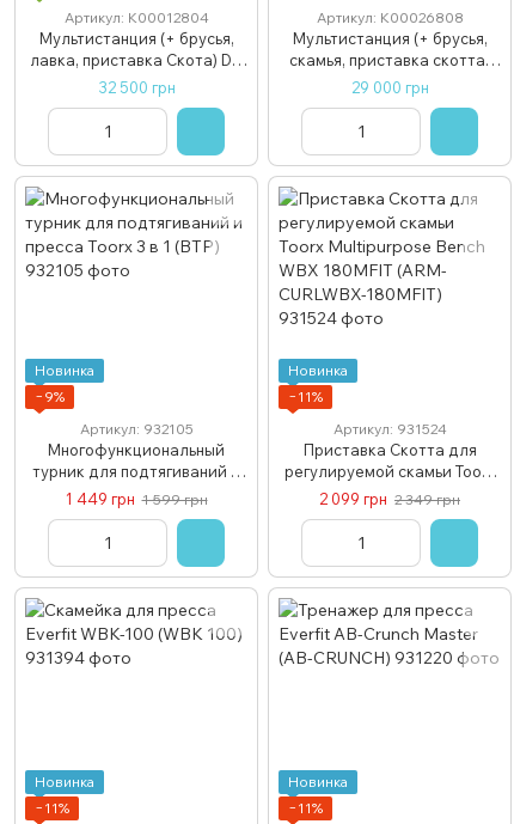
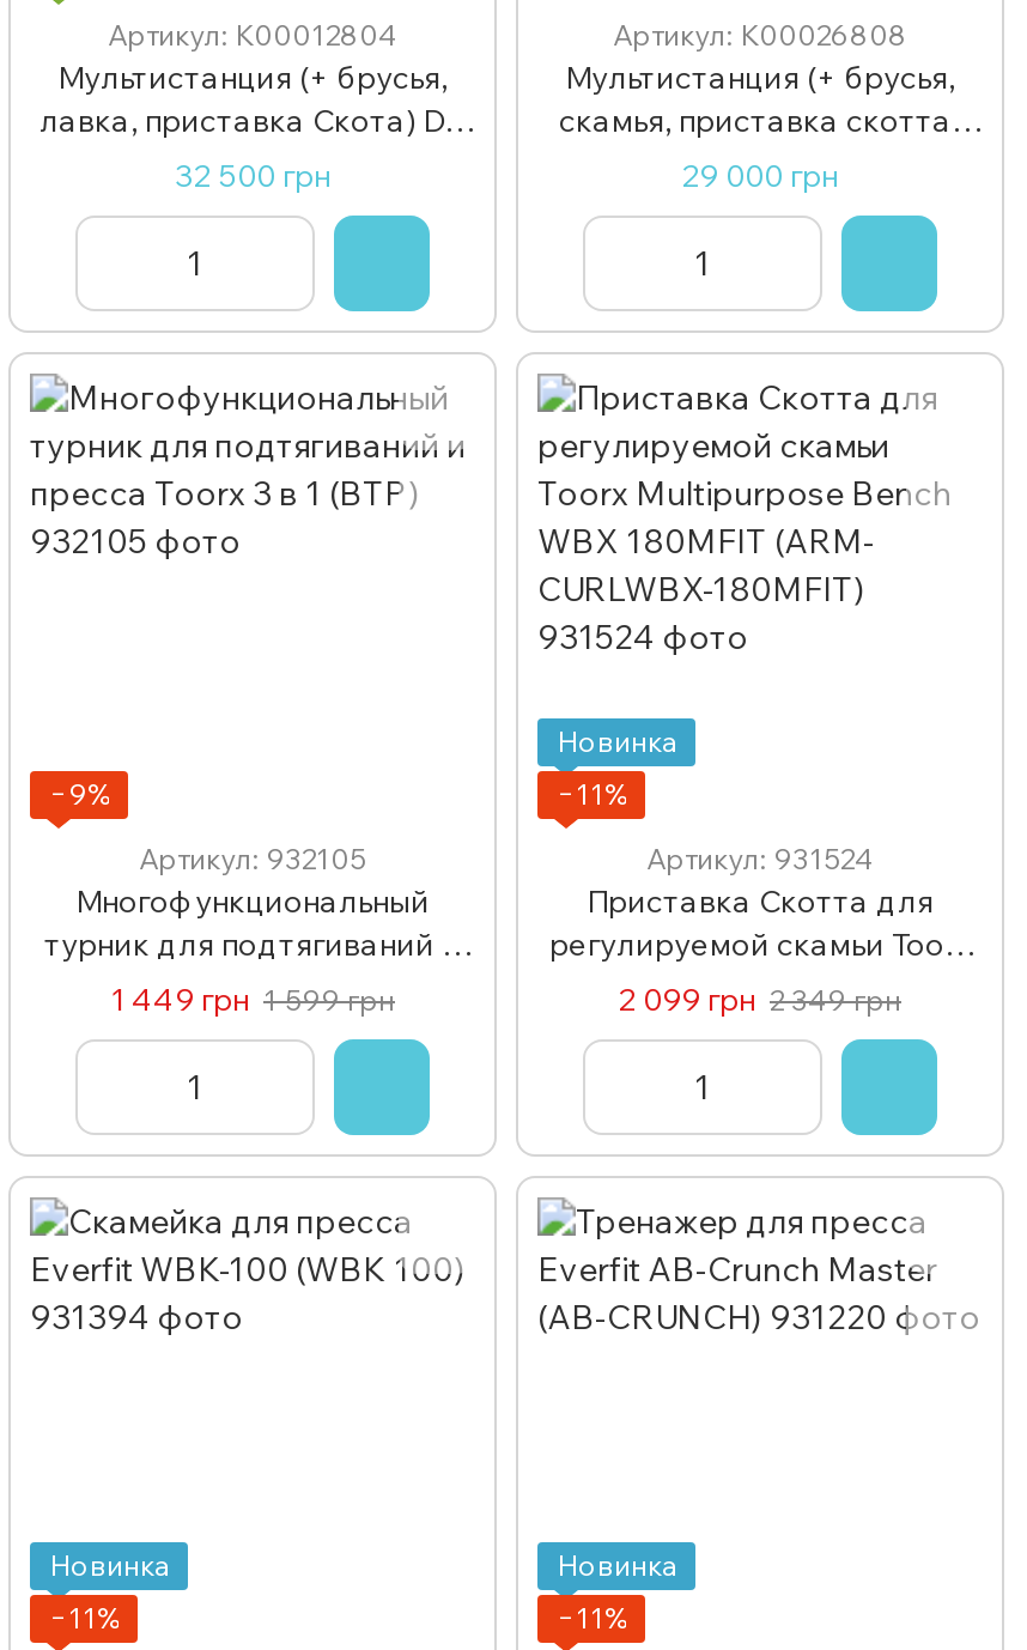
[35,361,94,379] Новинка -> none

